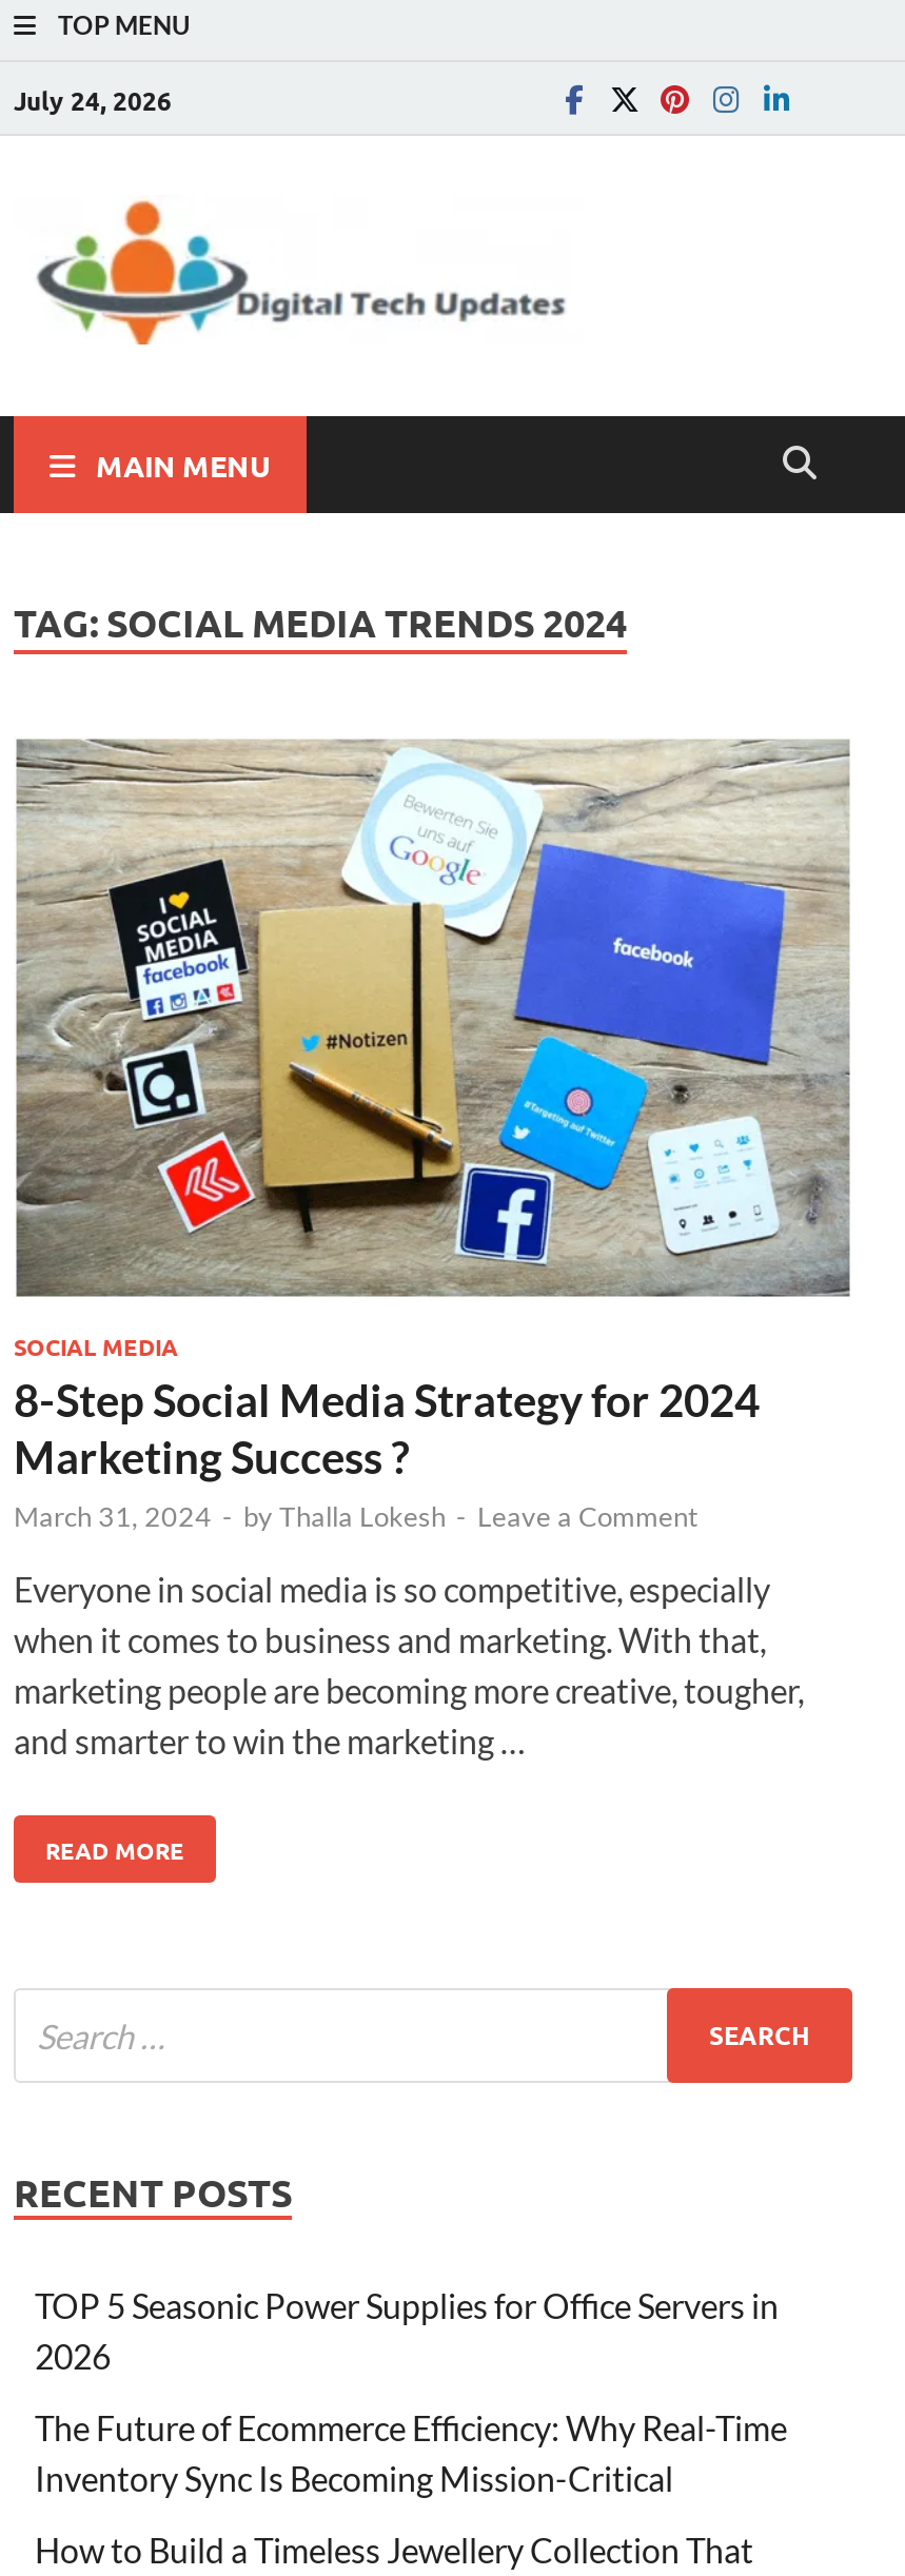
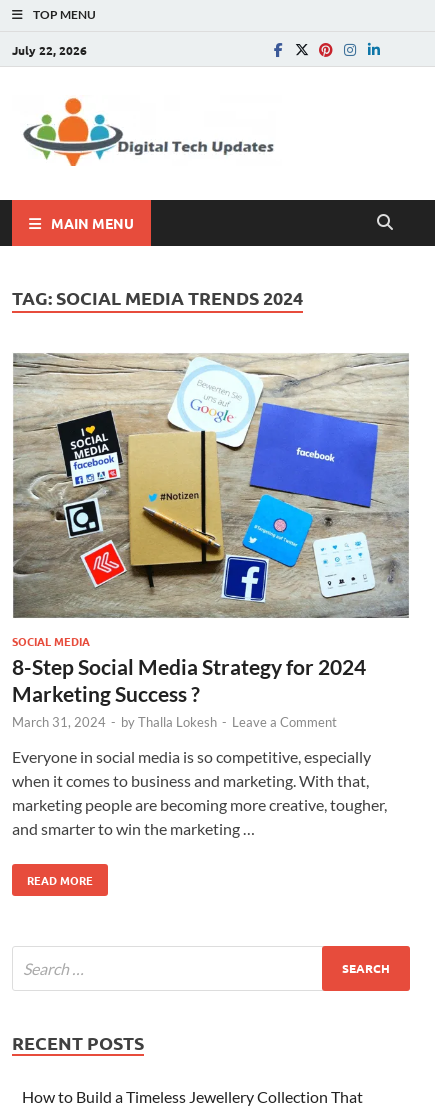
[14,82,172,116] July 24, 2026 -> [12,41,87,57] July 22, 2026
[35,2284,787,2497] TOP 5 Seasonic Power Supplies for Office Servers in | 2026 | The Future of Ecommerce Efficiency: Why Real-Time | Inventory Sync Is Becoming Mission-Critical -> none

